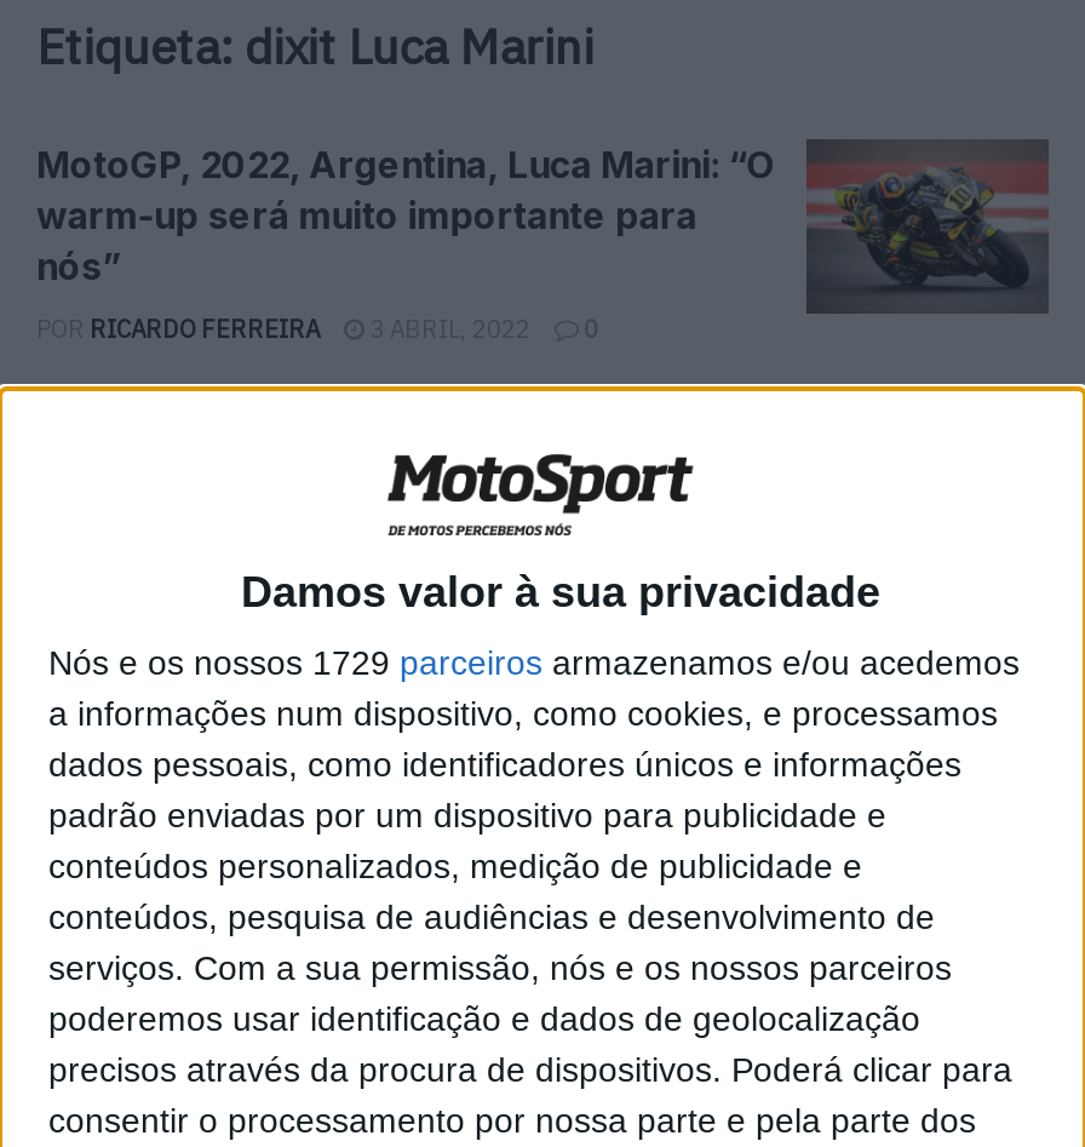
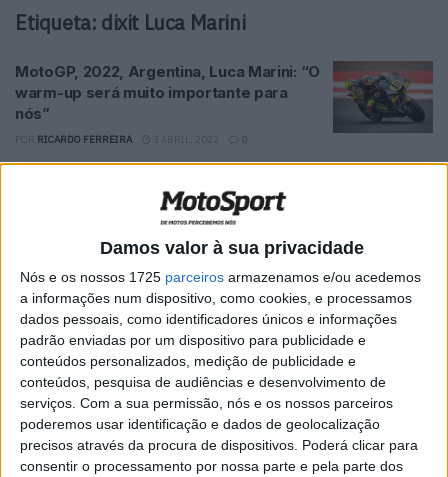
[48,643,1020,682] Nós e os nossos 1729 parceiros armazenamos e/ou acedemos -> [20,269,421,285] Nós e os nossos 1725 parceiros armazenamos e/ou acedemos

